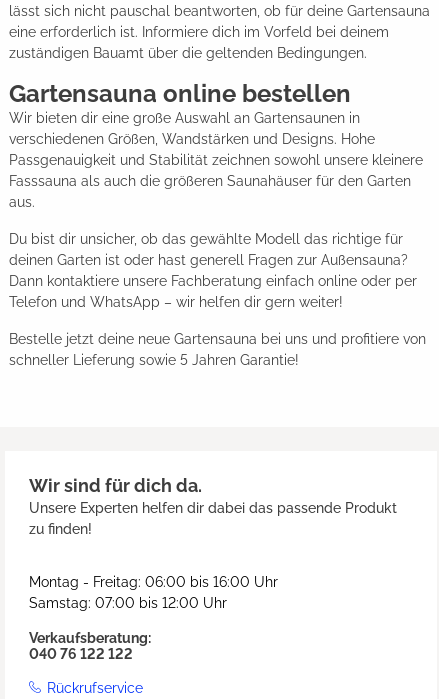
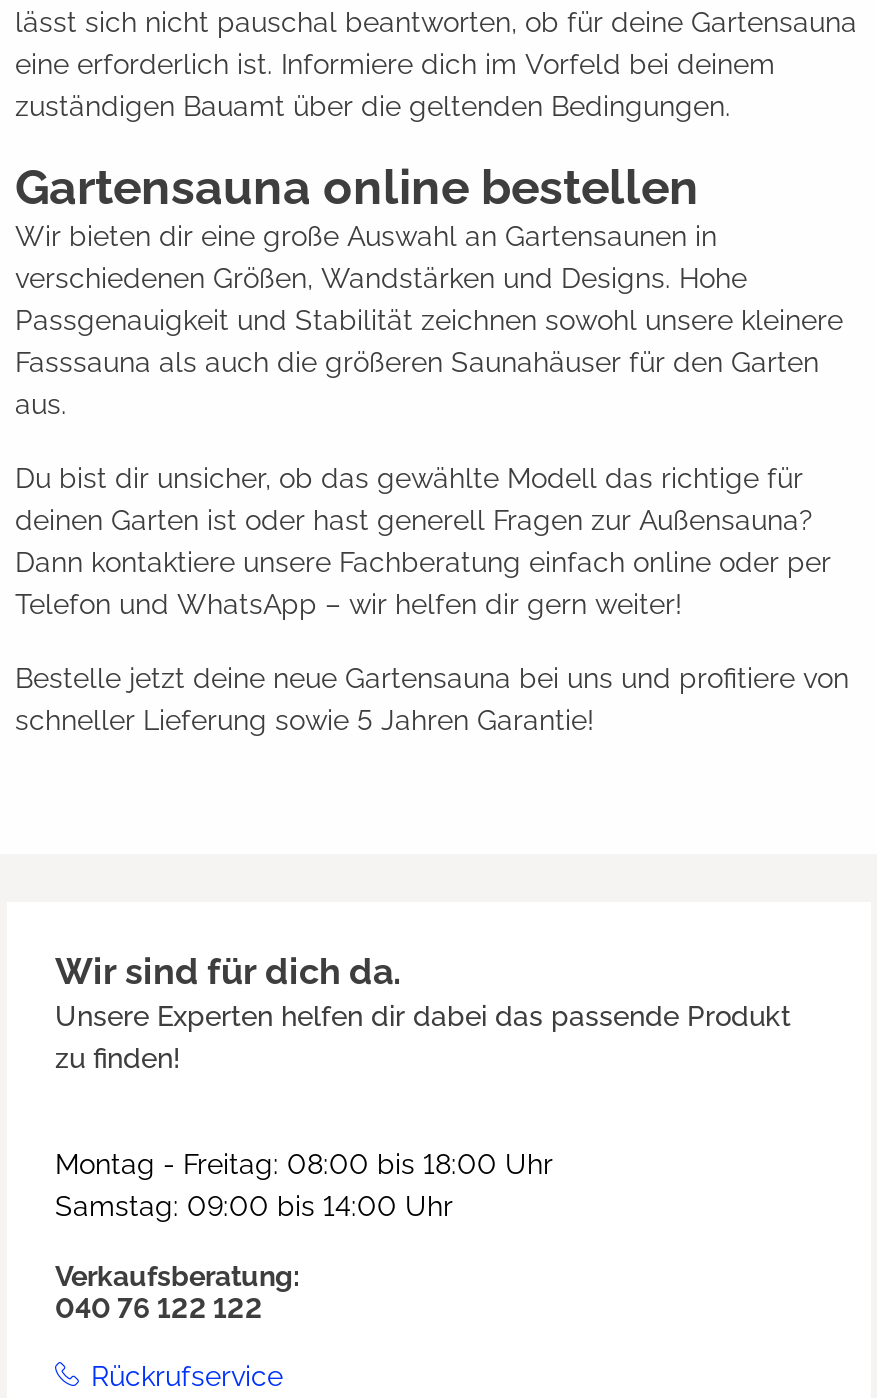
[29,574,278,590] Montag - Freitag: 06:00 bis 16:00 Uhr -> [55,1148,553,1180] Montag - Freitag: 08:00 bis 18:00 Uhr
[29,595,227,611] Samstag: 07:00 bis 12:00 Uhr -> [55,1190,453,1222] Samstag: 09:00 bis 14:00 Uhr

